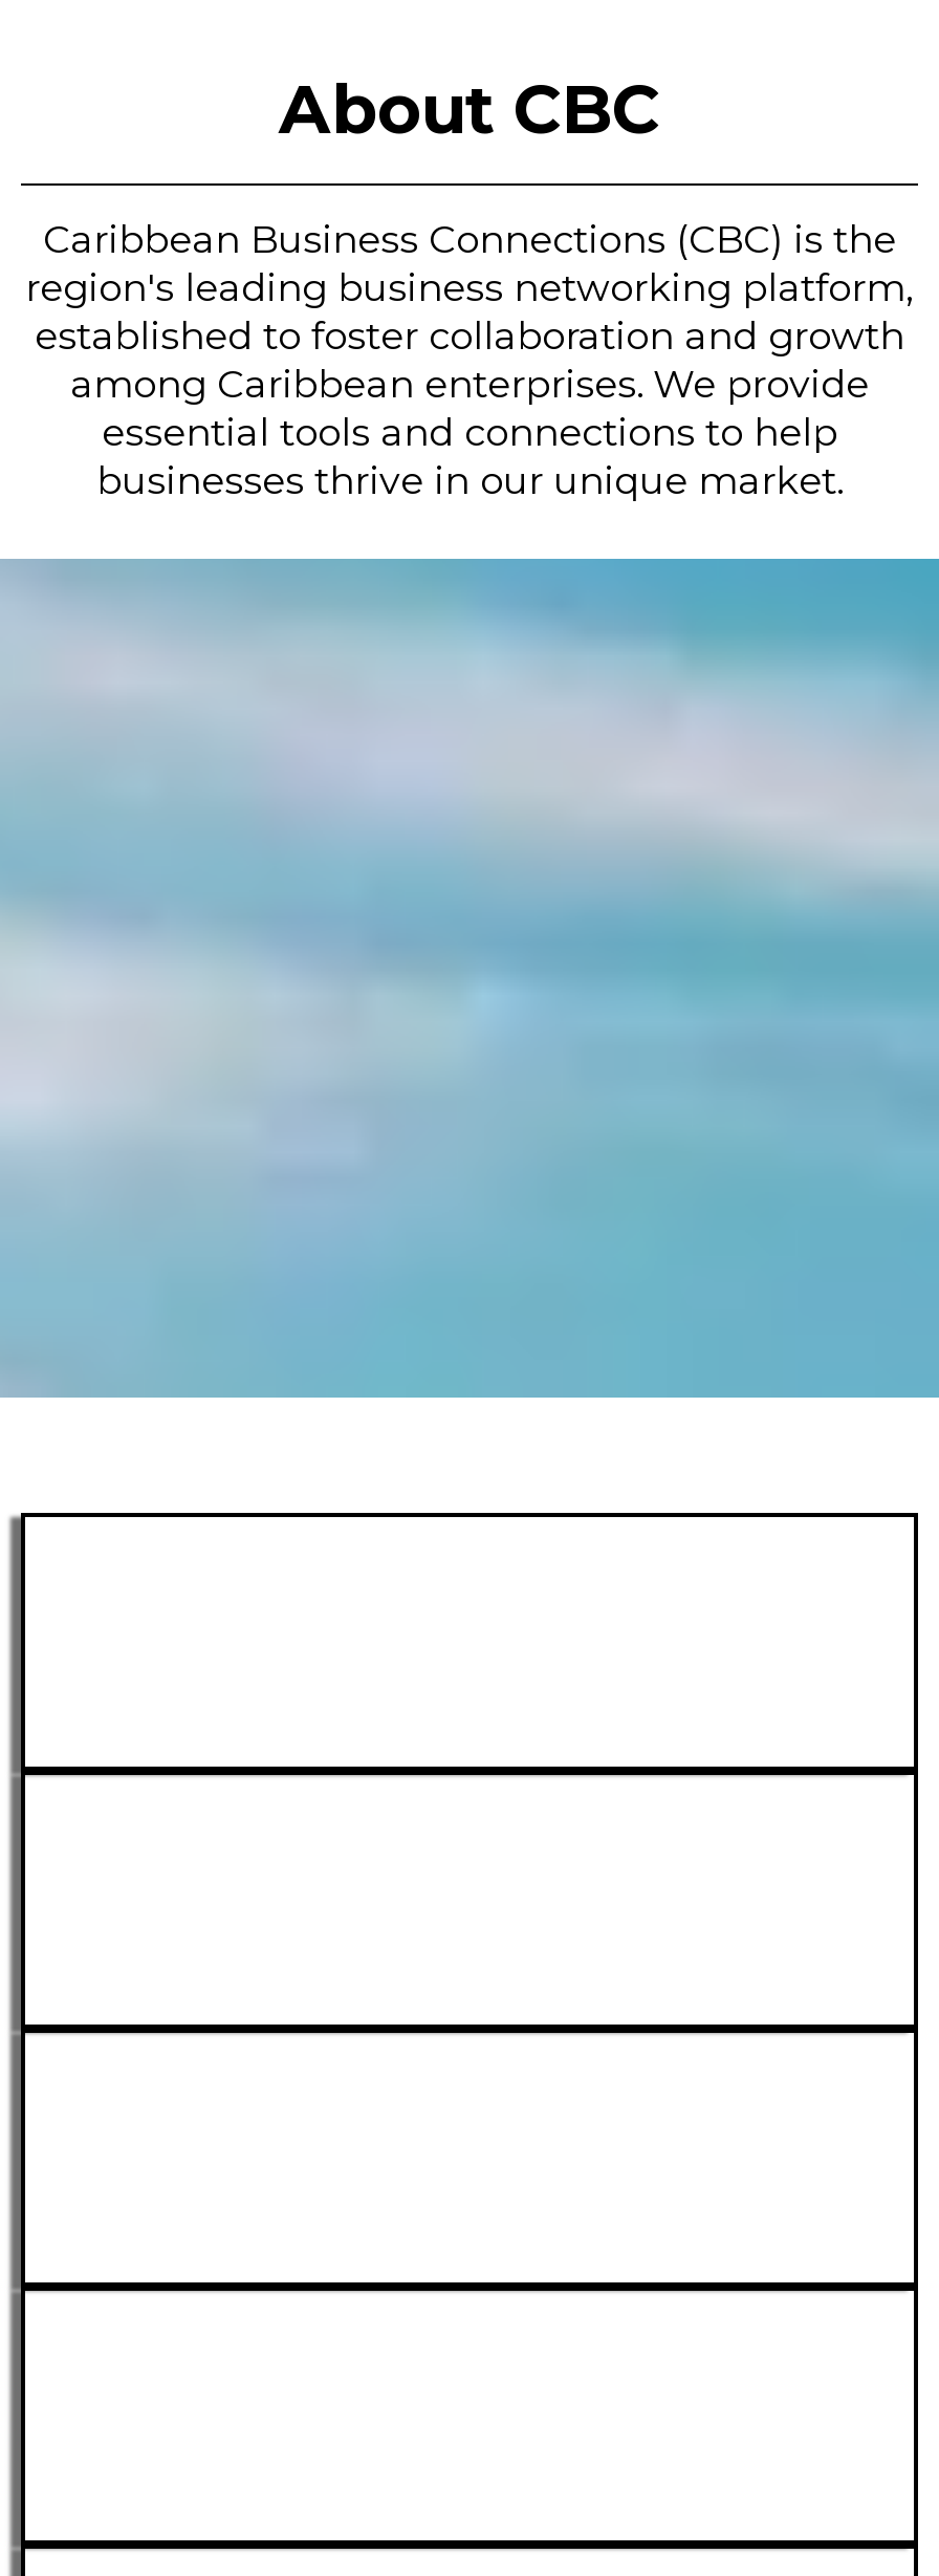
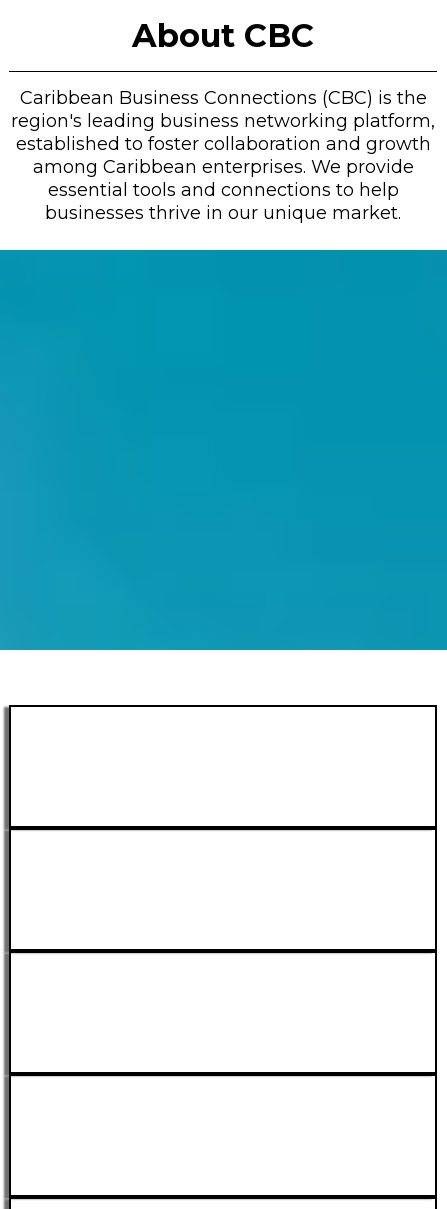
[6,557,933,1400] [image] -> none

